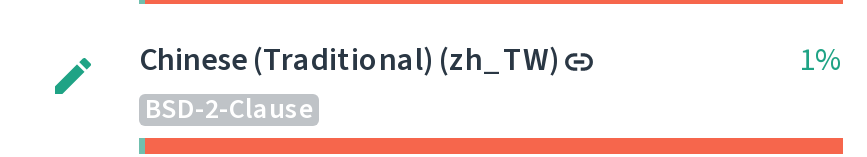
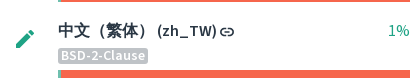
[139,38,559,82] Chinese (Traditional) (zh_TW) -> [58,20,217,42] 中文（繁体） (zh_TW)

